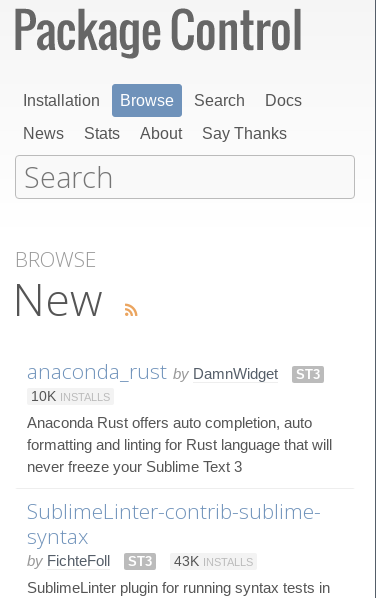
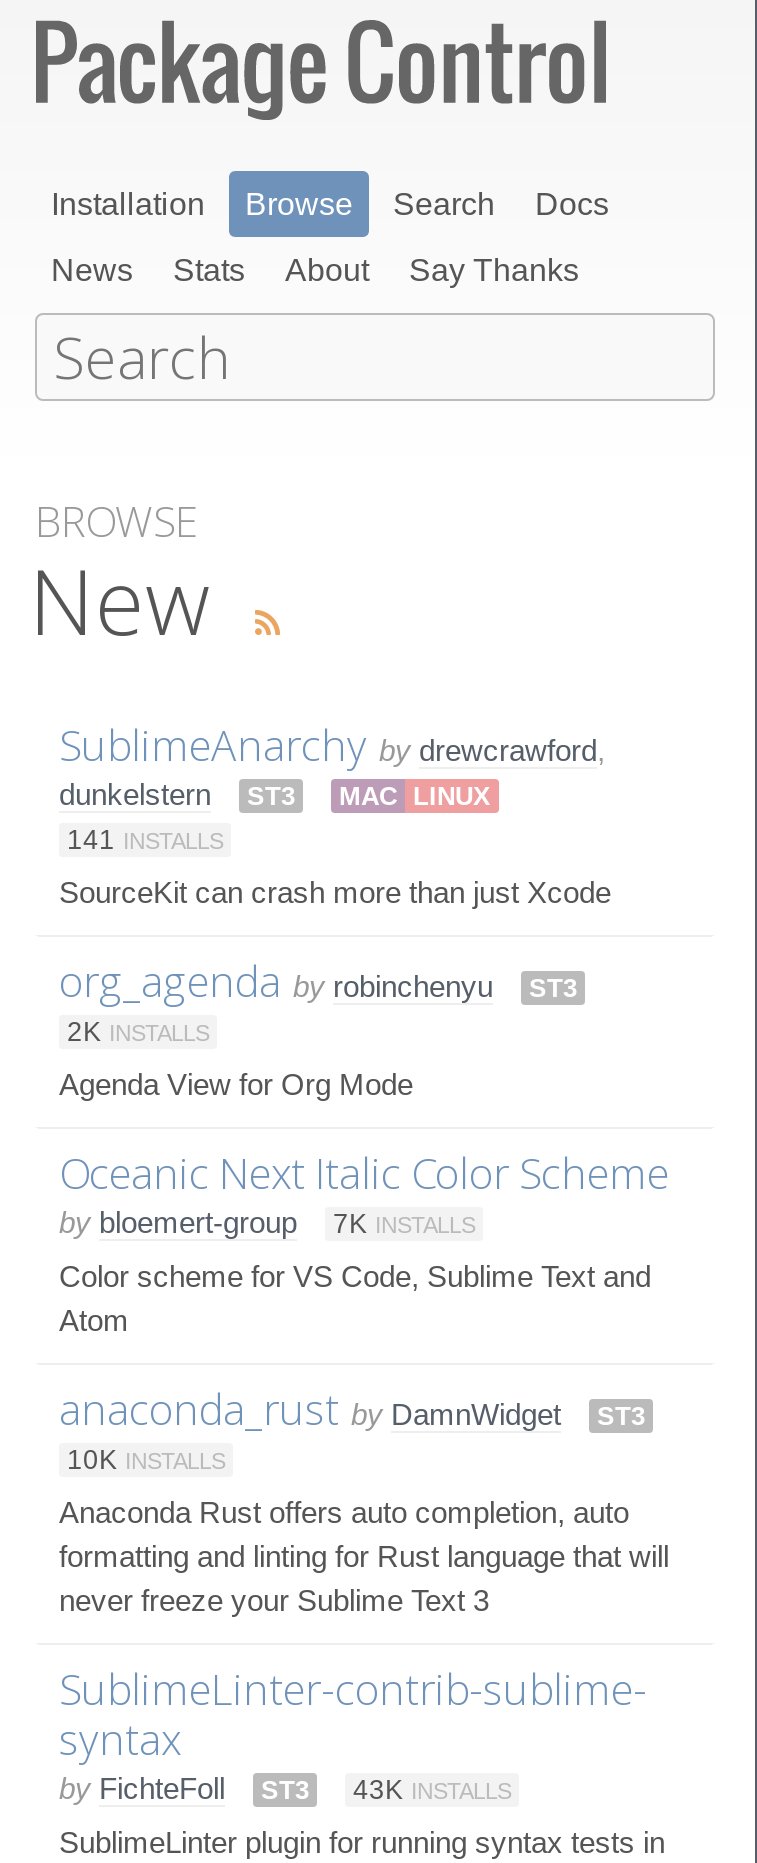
none -> [59,716,669,1336] SublimeAnarchy by drewcrawford, | dunkelstern | ST3 | MAC LINUX | 141 INSTALLS | SourceKit can crash more than just Xcode | org_agenda by robinchenyu | ST3 | 2K INSTALLS | Agenda View for Org Mode | Oceanic Next Italic Color Scheme | by bloemert-group | 7K INSTALLS | Color scheme for VS Code, Sublime Text and | Atom

